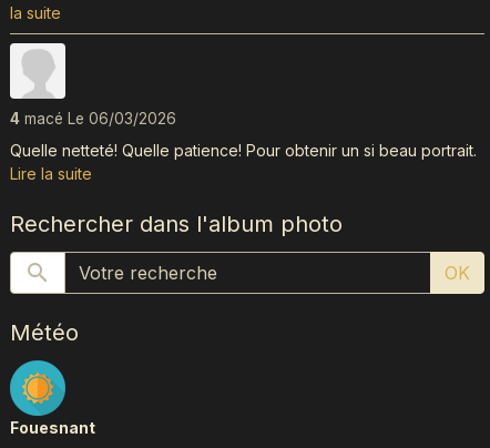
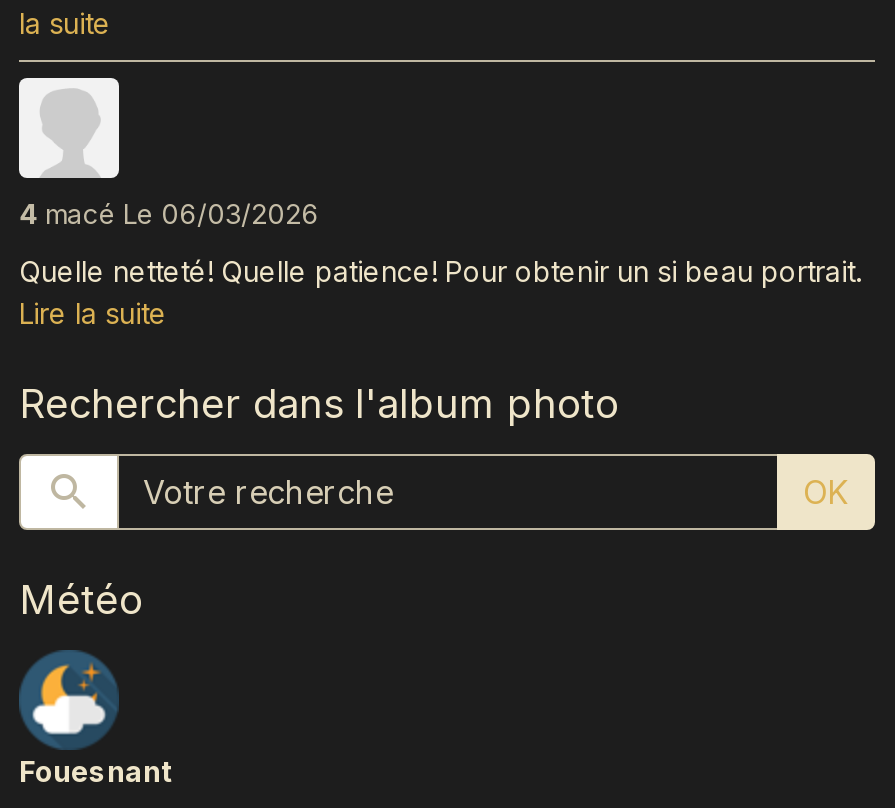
[10,360,65,416] [image] -> [21,652,117,748] [image]

